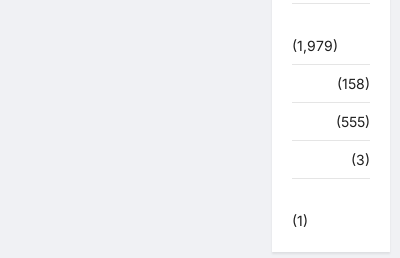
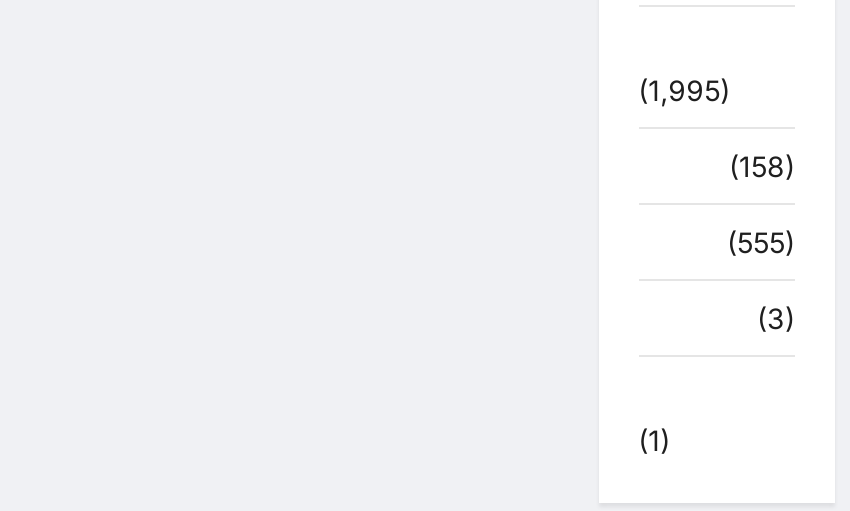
[292,37,338,54] (1,979) -> [638,73,730,107] (1,995)

